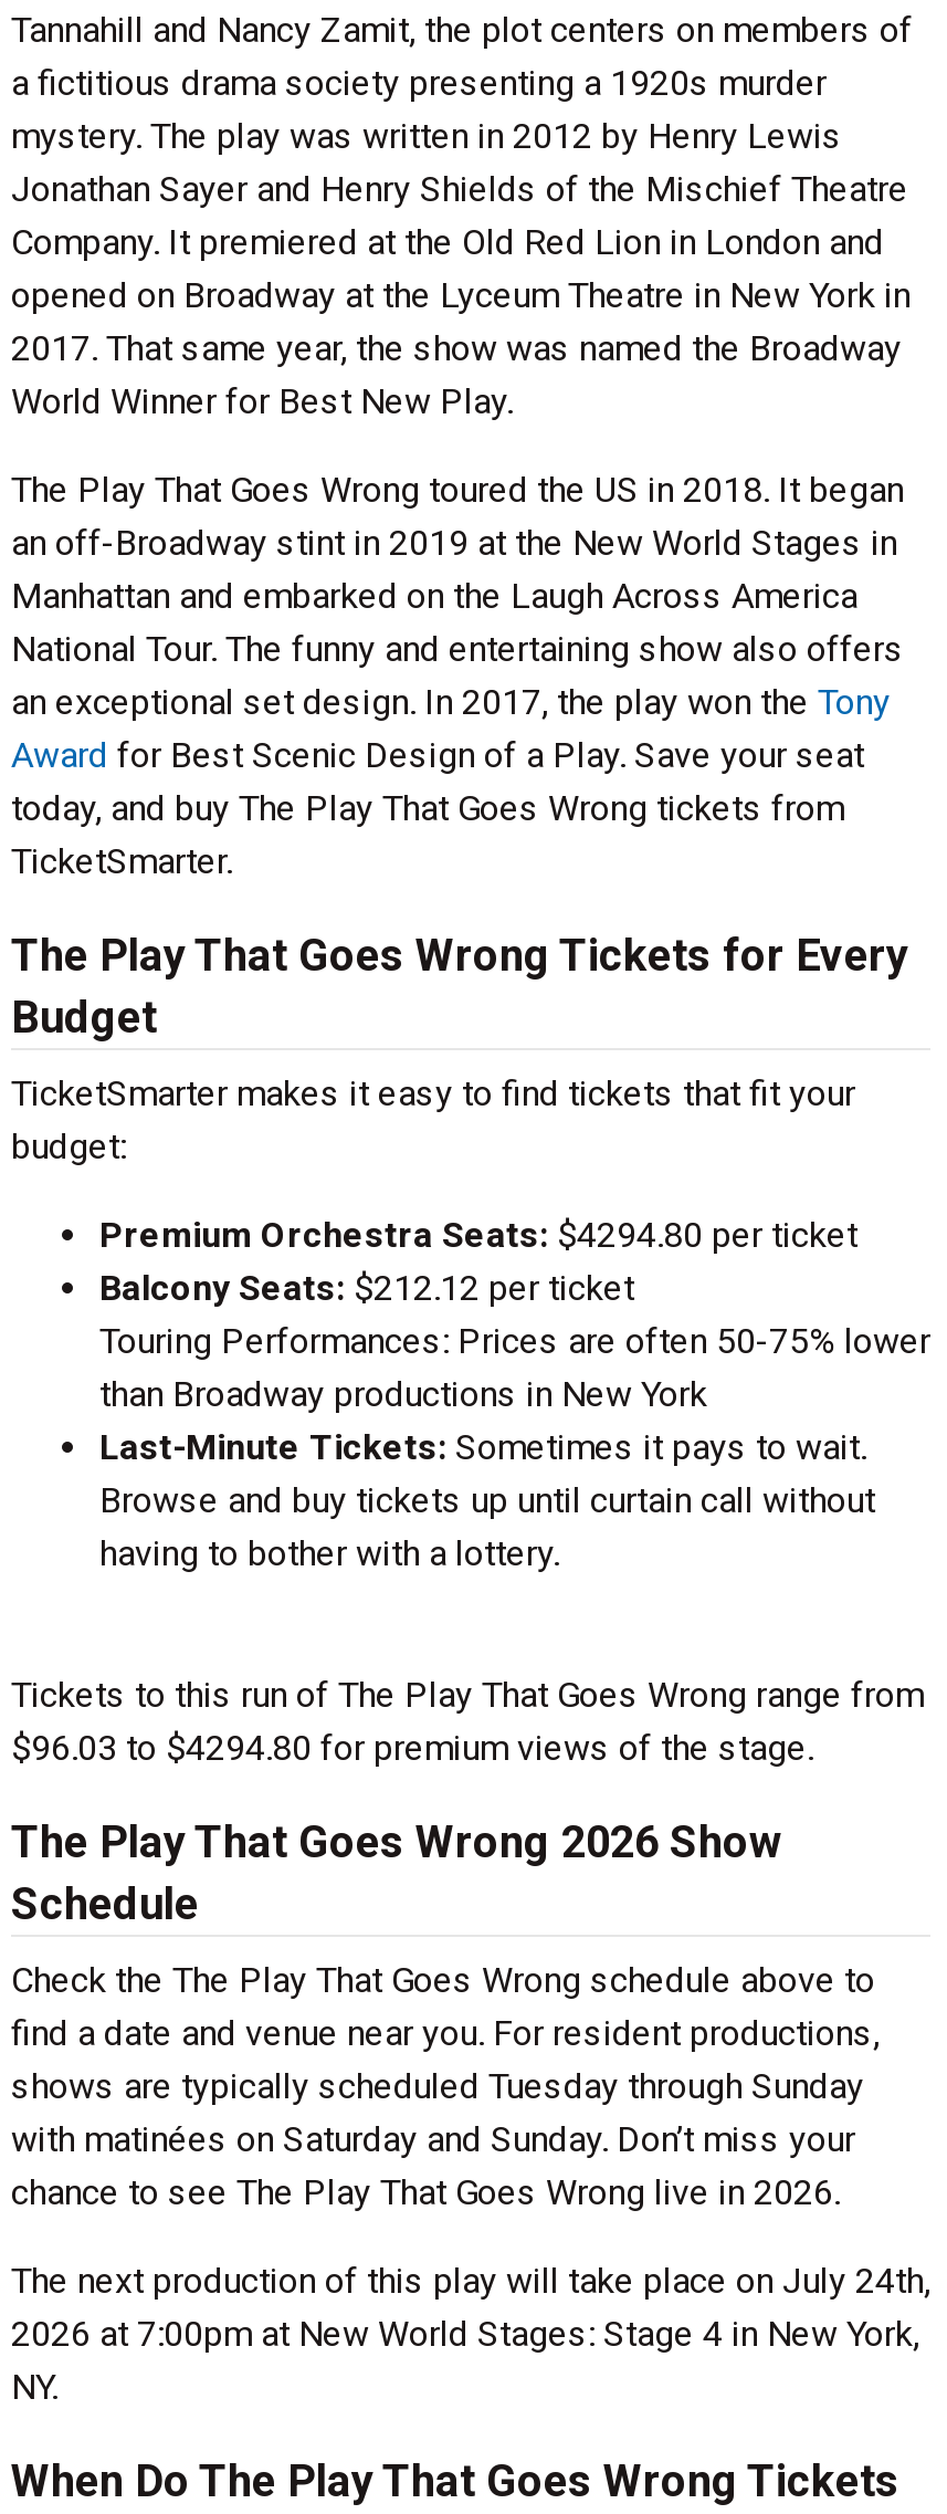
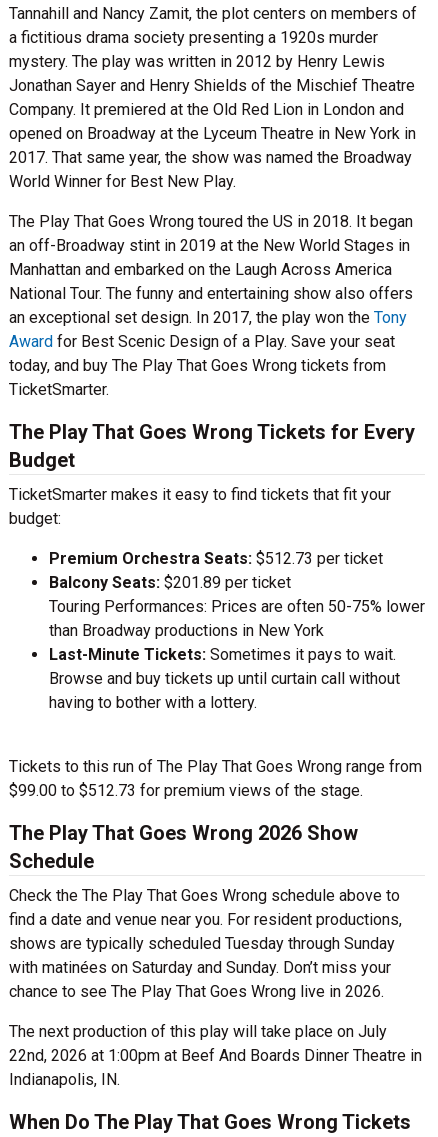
[99,1214,857,1256] Premium Orchestra Seats: $4294.80 per ticket -> [49,549,383,568] Premium Orchestra Seats: $512.73 per ticket
[99,1267,634,1309] Balcony Seats: $212.12 per ticket -> [49,573,291,592] Balcony Seats: $201.89 per ticket
[11,1727,813,1769] $96.03 to $4294.80 for premium views of the stage. -> [9,781,363,800] $99.00 to $512.73 for premium views of the stage.
[11,2260,930,2408] The next production of this play will take place on July 24th, | 2026 at 7:00pm at New World Stages: Stage 4 in New York, | NY. -> [9,1022,422,1089] The next production of this play will take place on July | 22nd, 2026 at 1:00pm at Beef And Boards Dinner Theatre in | Indianapolis, IN.

